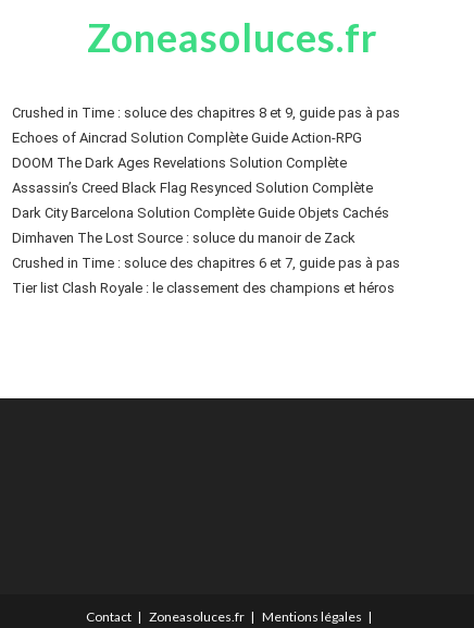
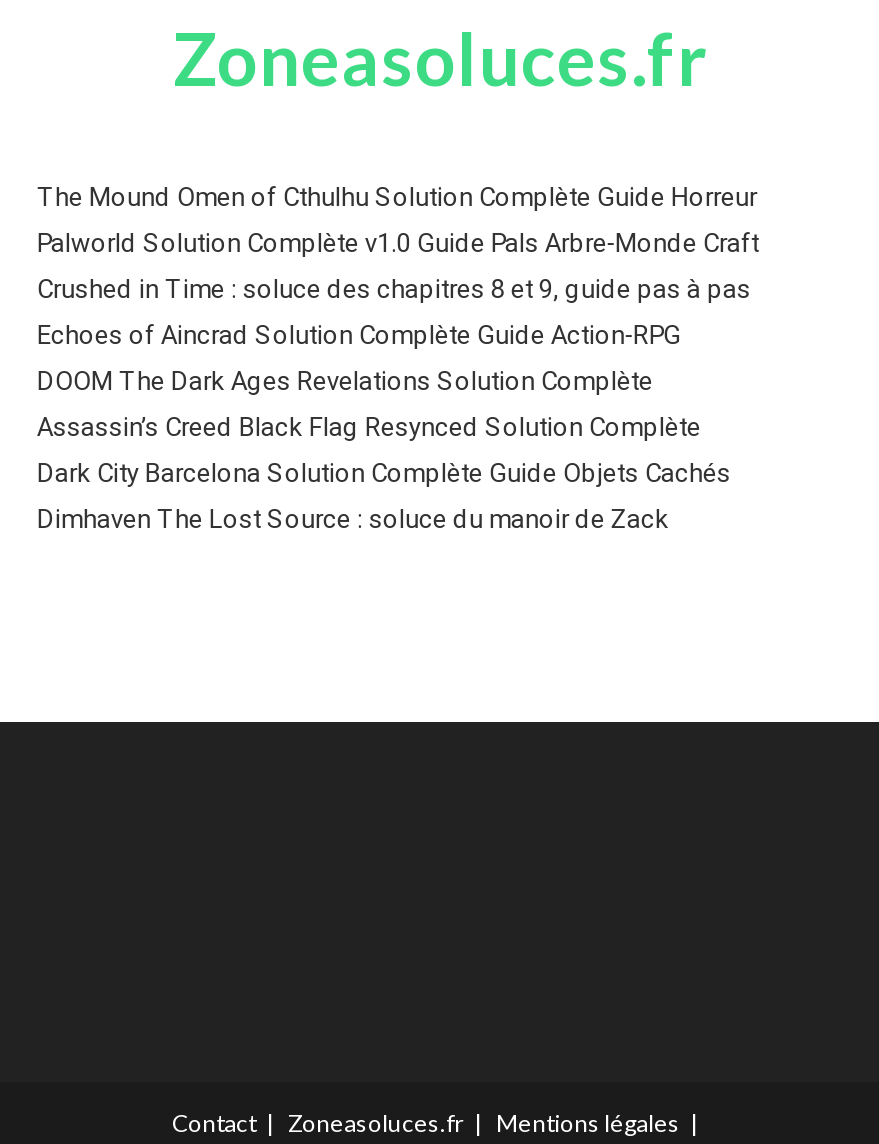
none -> [37,182,759,258] The Mound Omen of Cthulhu Solution Complète Guide Horreur | Palworld Solution Complète v1.0 Guide Pals Arbre-Monde Craft
moved [12,105,401,246] -> [37,274,751,534]: Crushed in Time : soluce des chapitres 8 et 9, guide pas à pas | Echoes of Aincrad Solution Complète Guide Action-RPG | DOOM The Dark Ages Revelations Solution Complète | Assassin’s Creed Black Flag Resynced Solution Complète | Dark City Barcelona Solution Complète Guide Objets Cachés | Dimhaven The Lost Source : soluce du manoir de Zack
[12,255,401,296] Crushed in Time : soluce des chapitres 6 et 7, guide pas à pas | Tier list Clash Royale : le classement des champions et héros -> none

